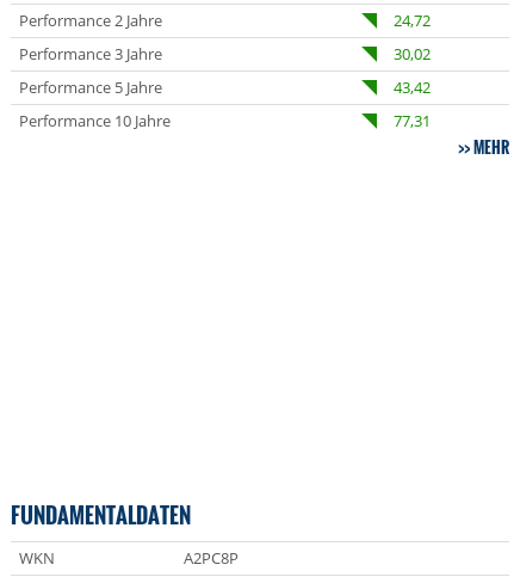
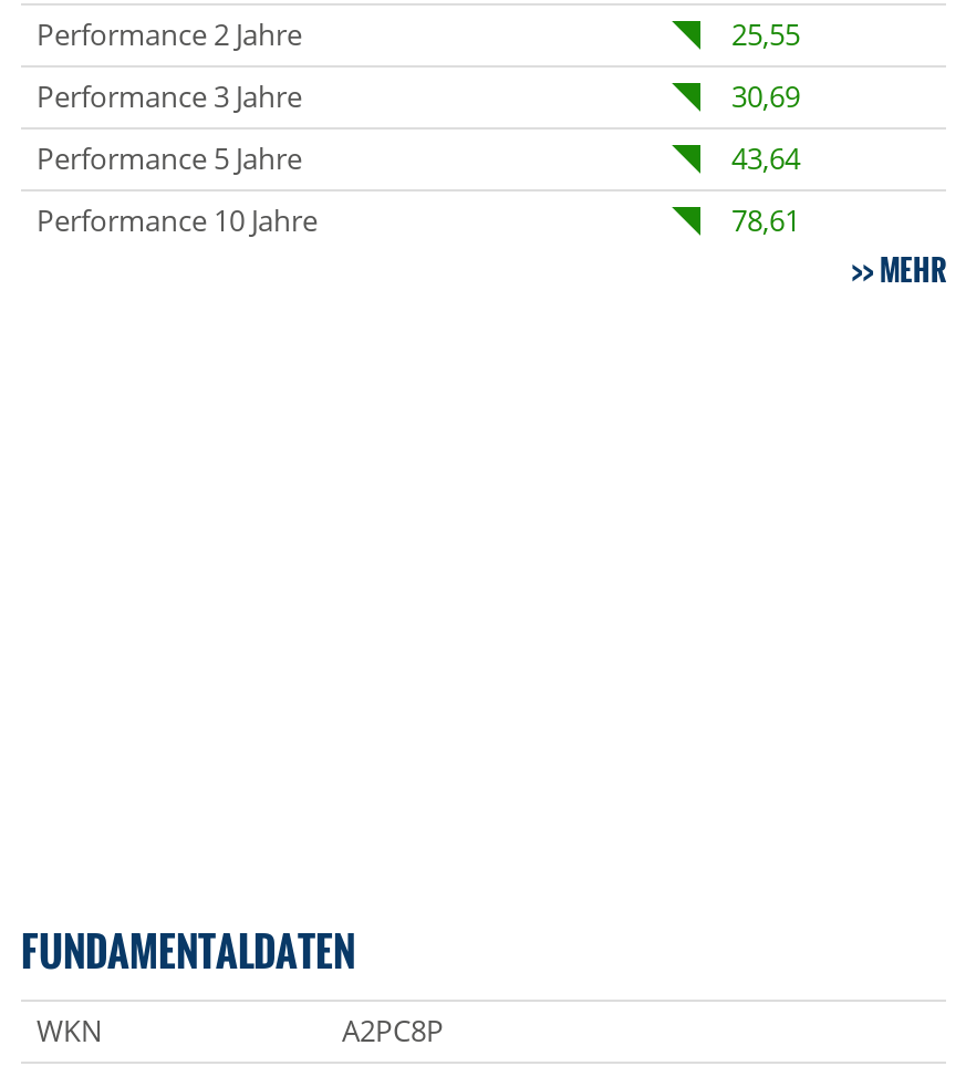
[394,10,431,31] 24,72 -> [731,14,800,54] 25,55
[394,43,431,65] 30,02 -> [731,76,800,116] 30,69
[394,76,431,98] 43,42 -> [731,138,800,178] 43,64
[394,110,431,131] 77,31 -> [731,200,800,240] 78,61

